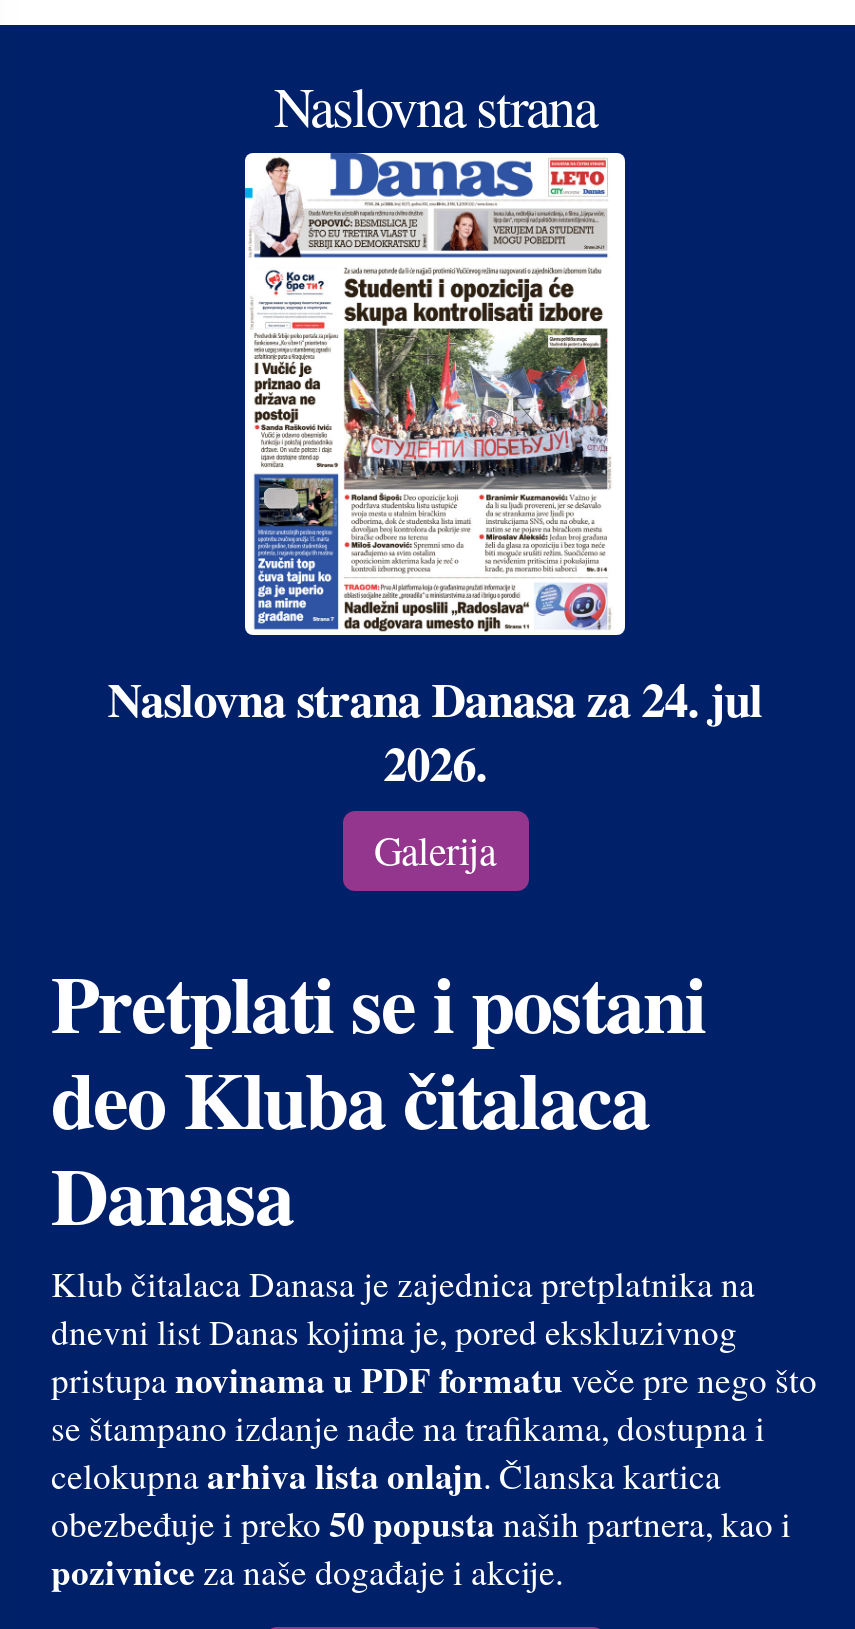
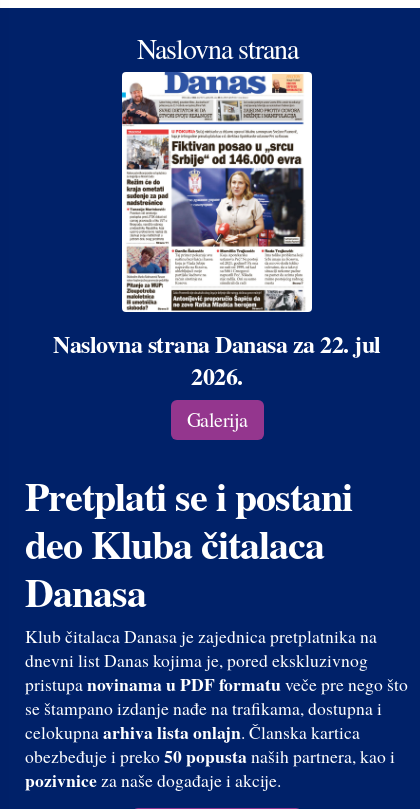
[107,157,763,733] [image] | Naslovna strana Danasa za 24. jul -> [53,73,381,361] [image] | Naslovna strana Danasa za 22. jul

